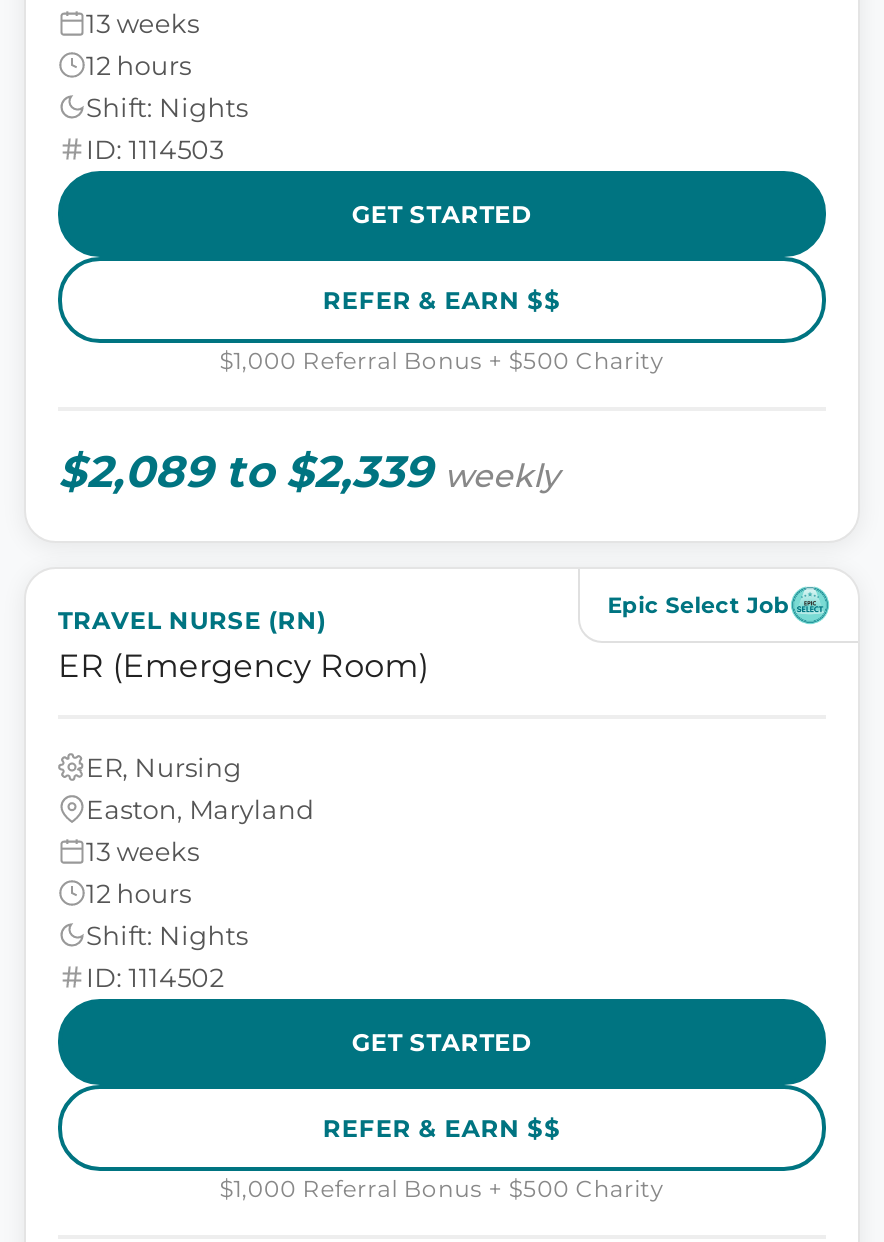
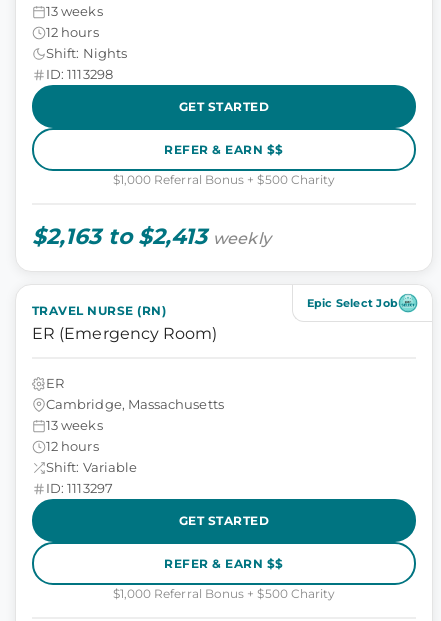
[86,132,224,164] ID: 1114503 -> [46,66,113,82] ID: 1113298
[58,445,559,499] $2,089 to $2,339 weekly -> [32,222,271,249] $2,163 to $2,413 weekly
[86,750,314,824] ER, Nursing | Easton, Maryland -> [46,375,224,412] ER | Cambridge, Massachusetts
[86,918,248,950] Shift: Nights -> [46,459,137,475] Shift: Variable
[86,960,224,992] ID: 1114502 -> [46,480,113,496] ID: 1113297

